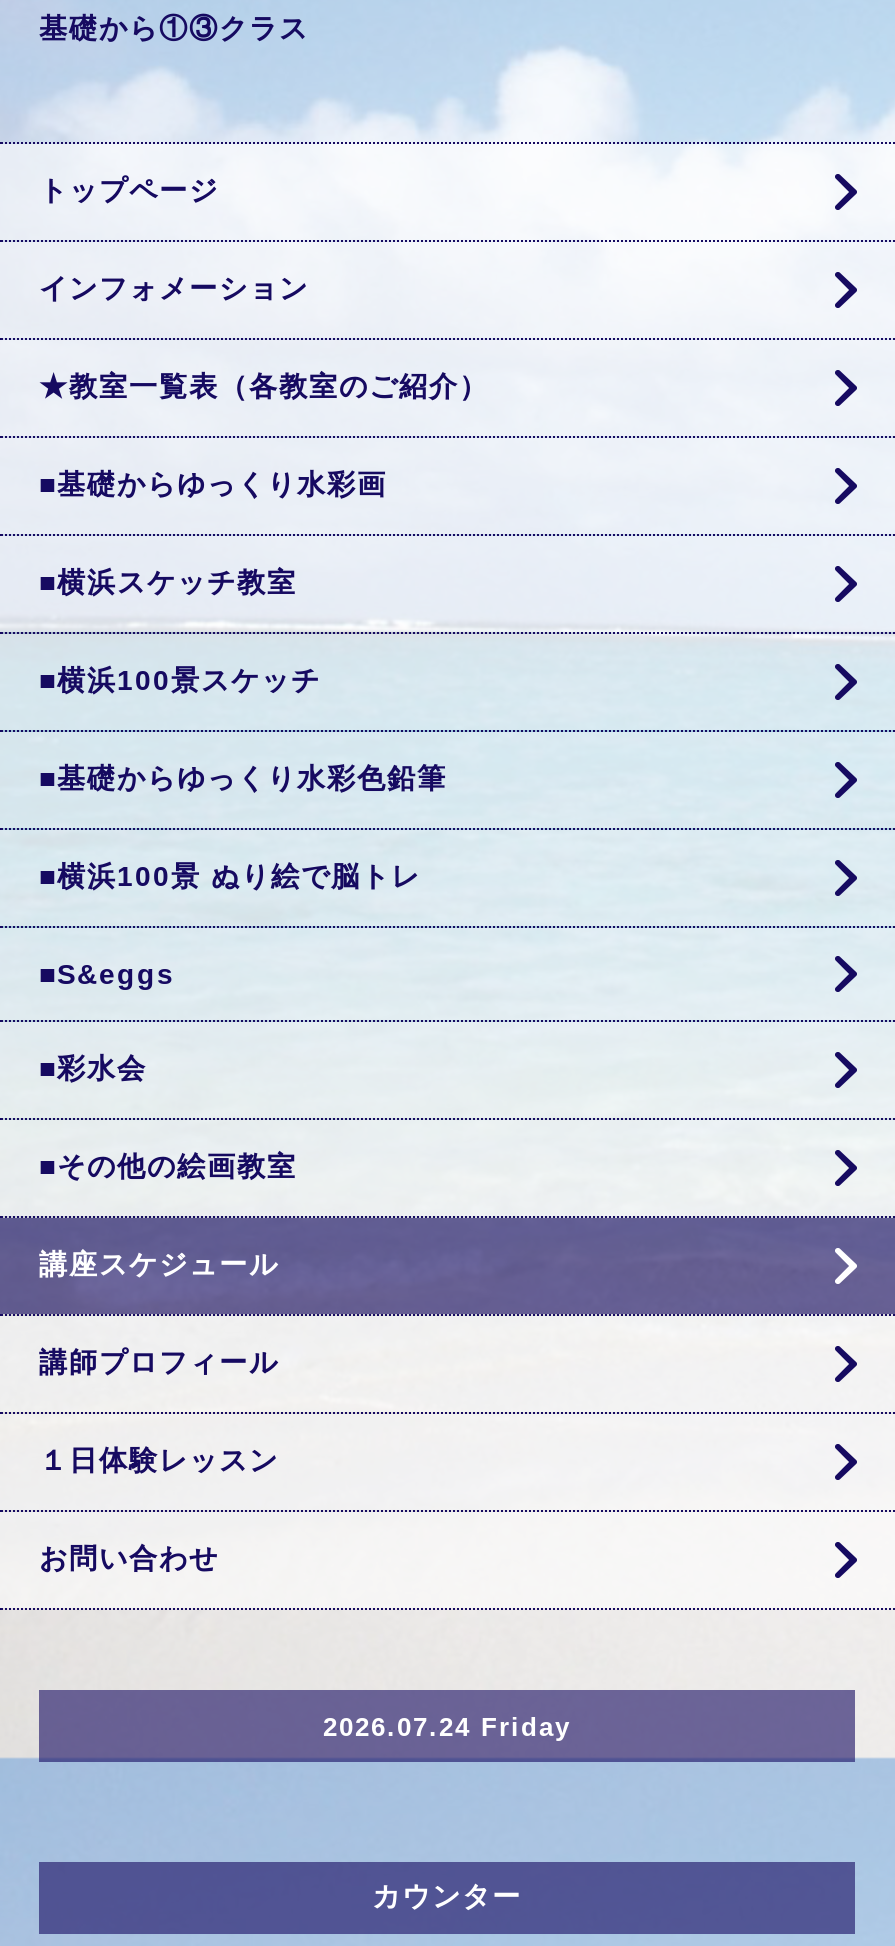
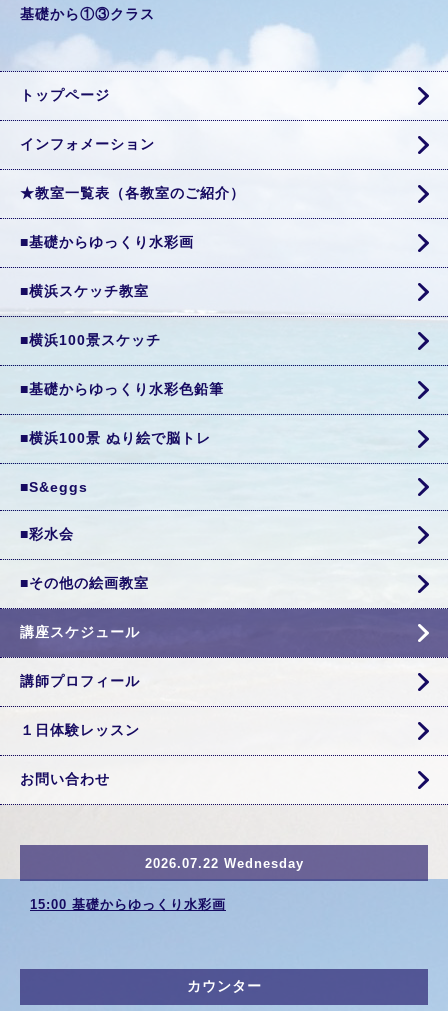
[323,1711,571,1741] 2026.07.24 Friday -> [30,855,303,912] 2026.07.22 Wednesday | 15:00 基礎からゆっくり水彩画

